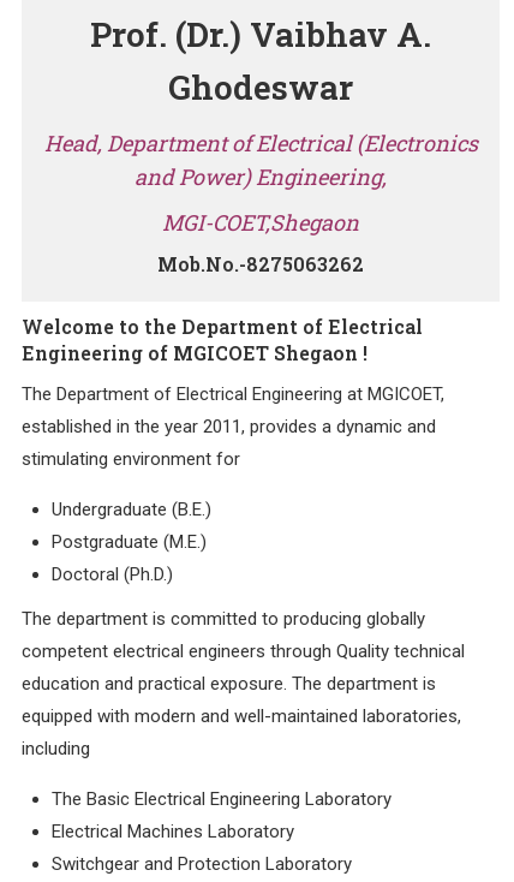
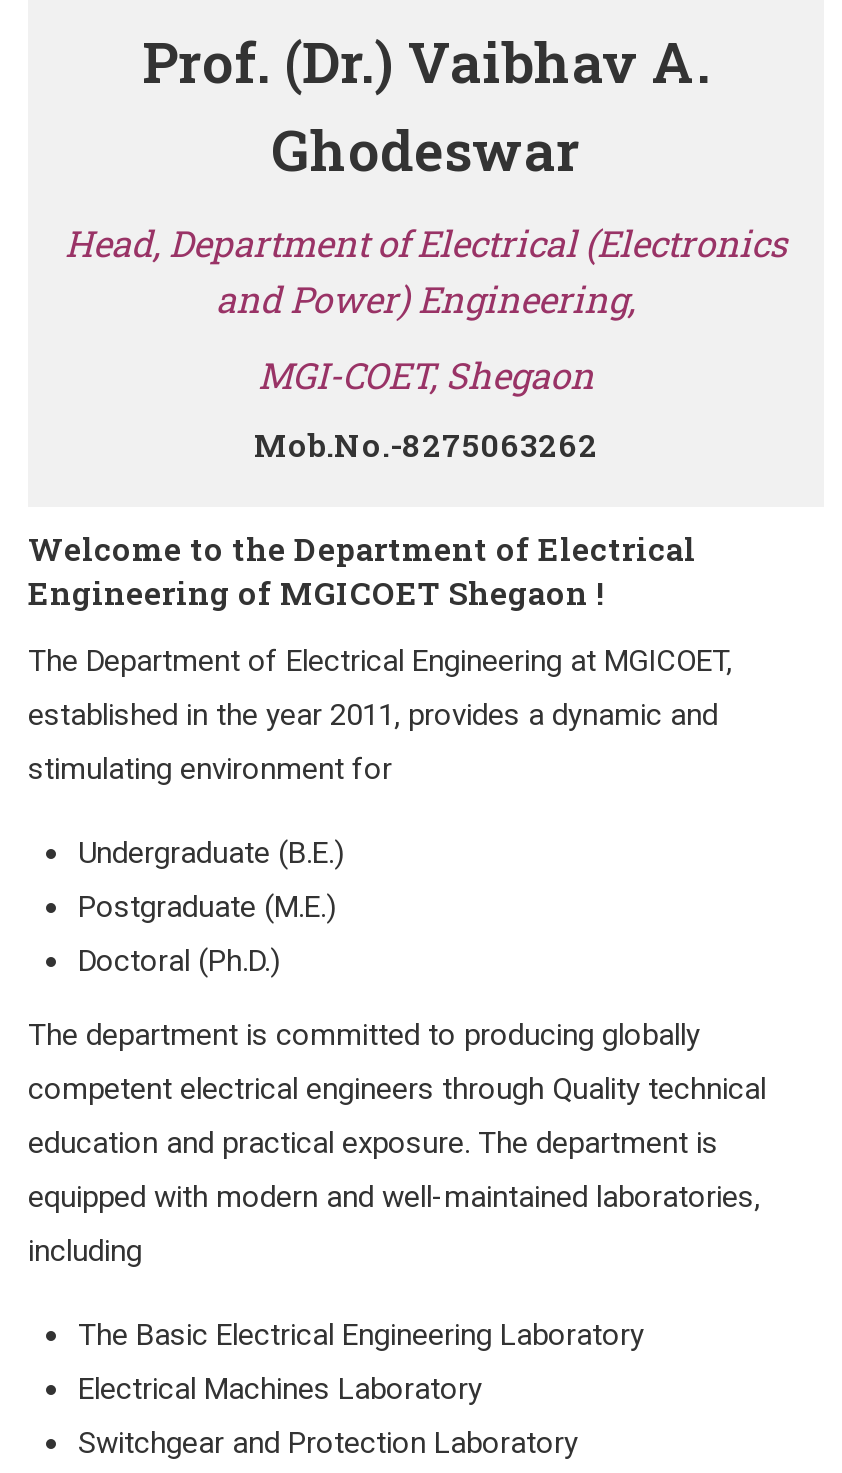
[162,207,359,236] MGI-COET,Shegaon -> [258,350,594,398] MGI-COET, Shegaon

